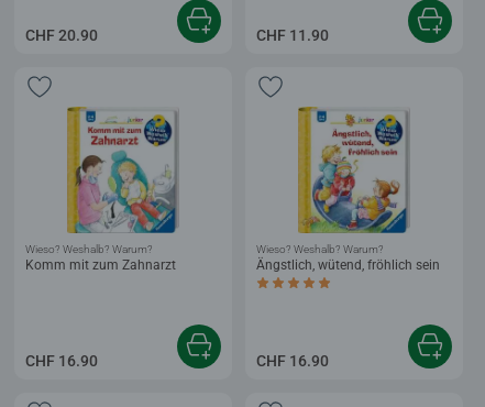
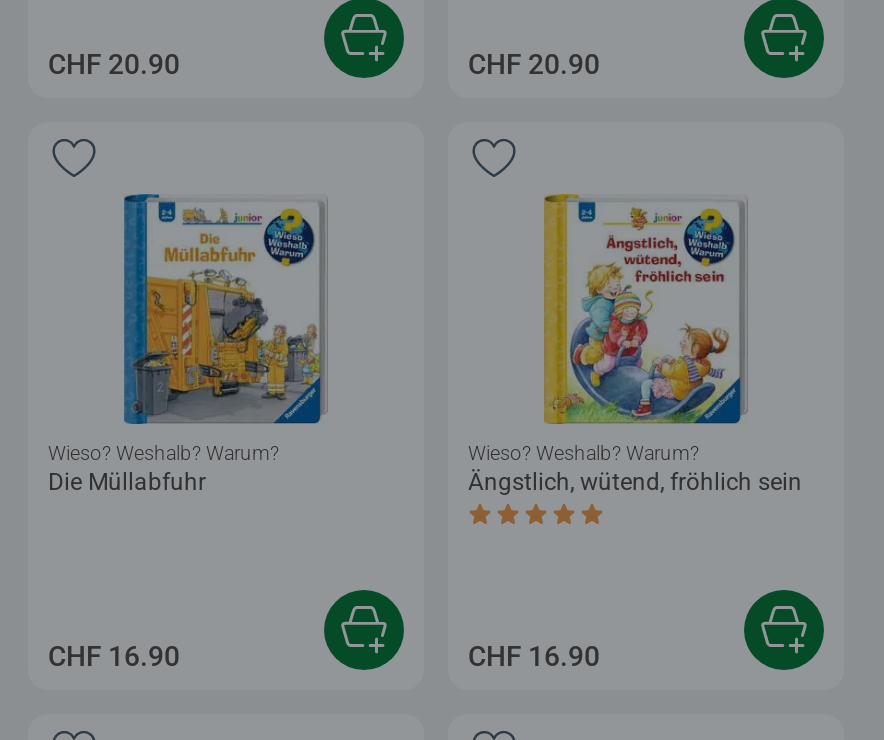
[256,26,329,44] CHF 11.90 -> [468,48,600,80] CHF 20.90
[25,106,176,273] [image] | Komm mit zum Zahnarzt -> [48,192,320,496] [image] | Die Müllabfuhr

